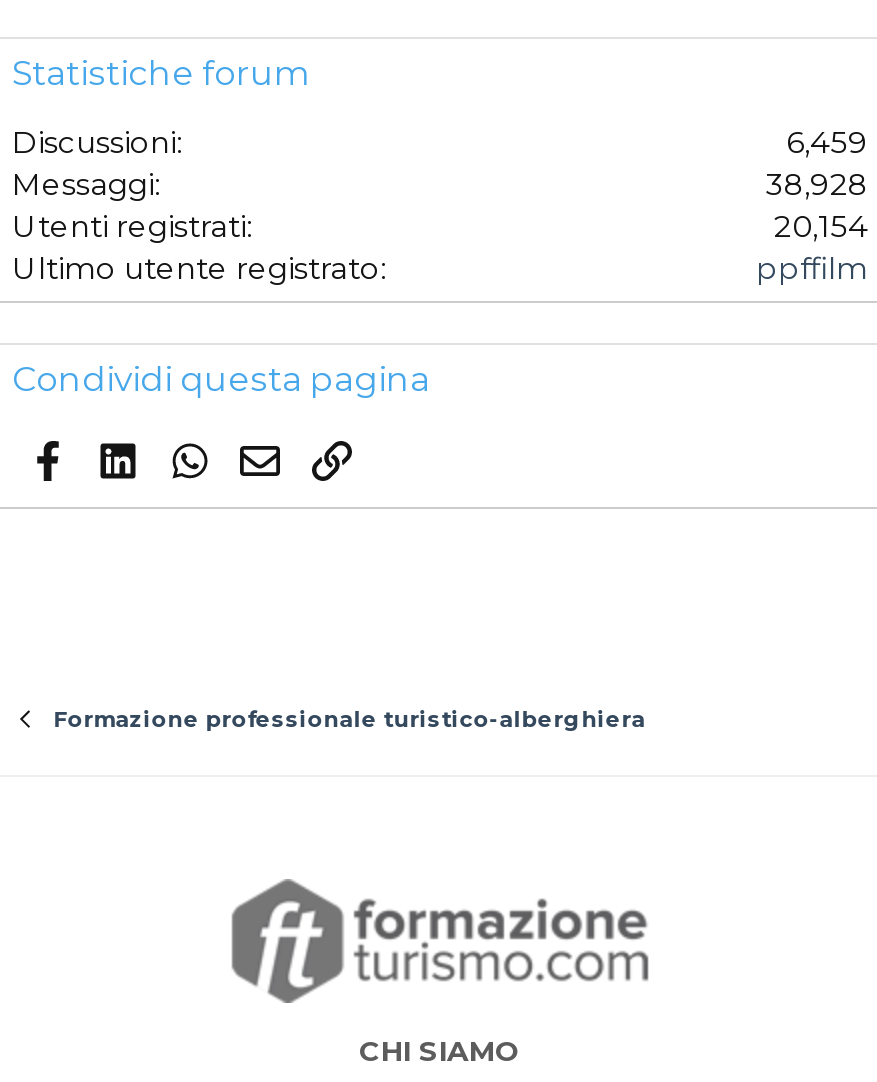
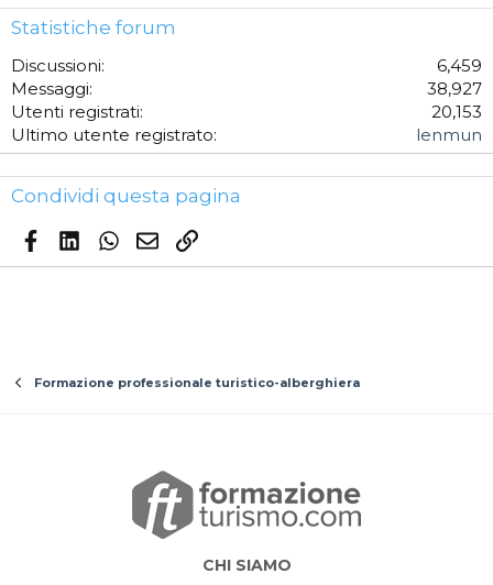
[766,165,868,203] 38,928 -> [427,78,482,99] 38,927
[774,207,868,245] 20,154 -> [431,101,482,122] 20,153
[756,249,868,287] ppffilm -> [416,124,482,145] lenmun

